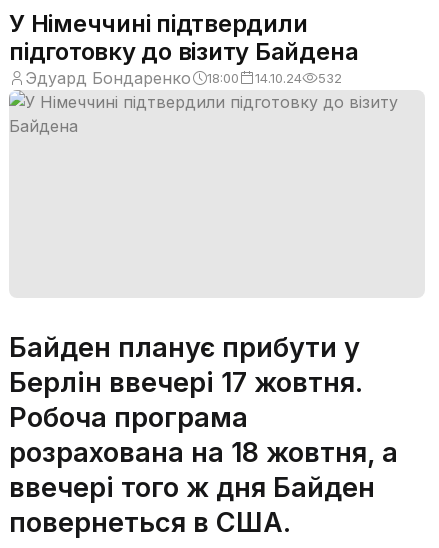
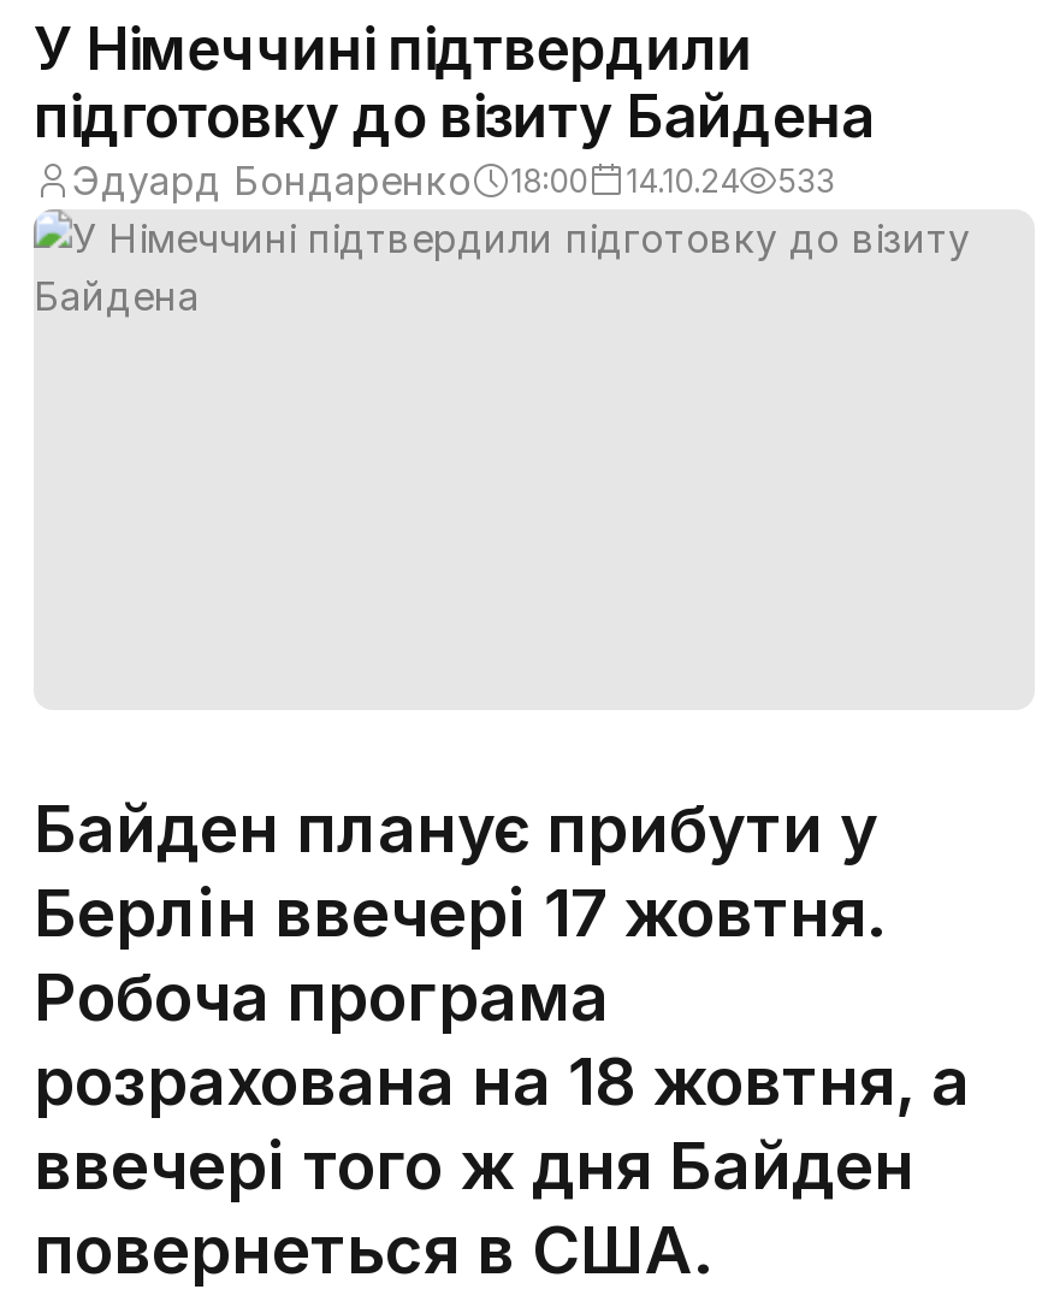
[25,68,342,88] Эдуард Бондаренко 18:00 14.10.24 532 -> [72,156,835,205] Эдуард Бондаренко 18:00 14.10.24 533

